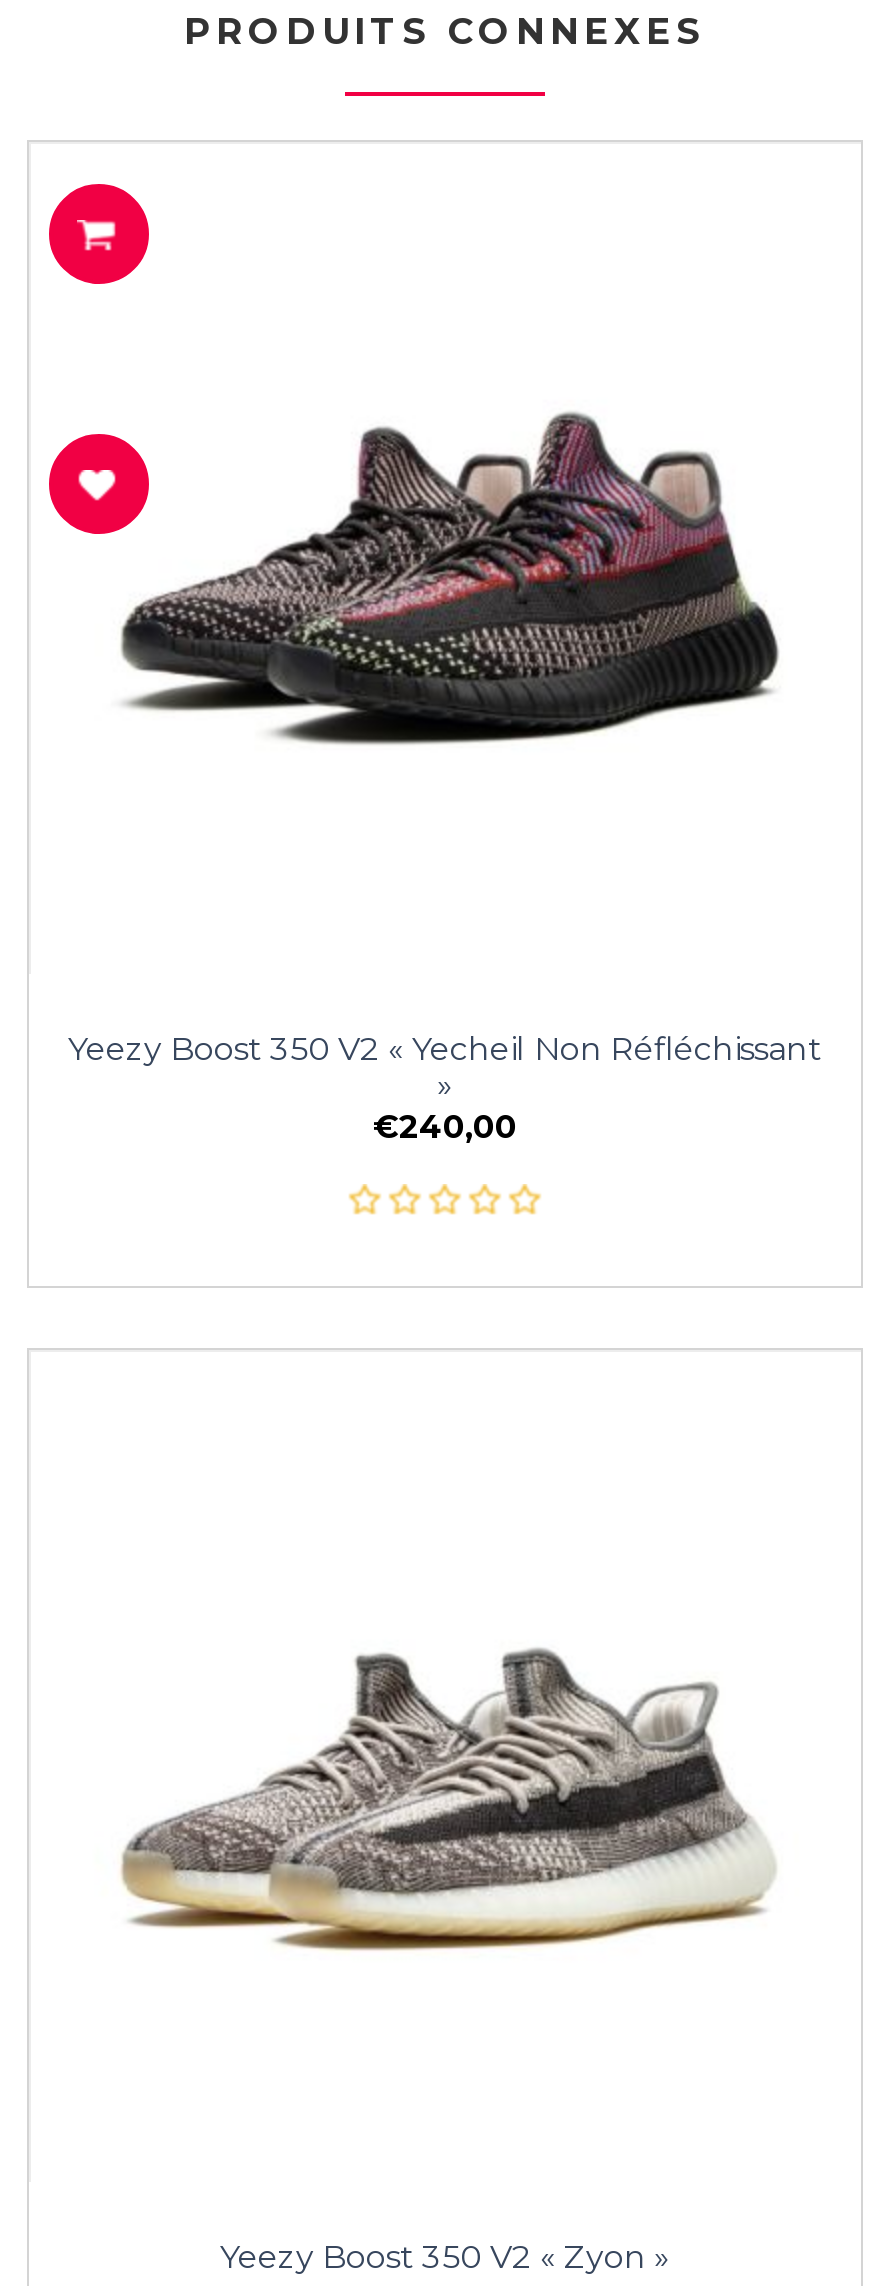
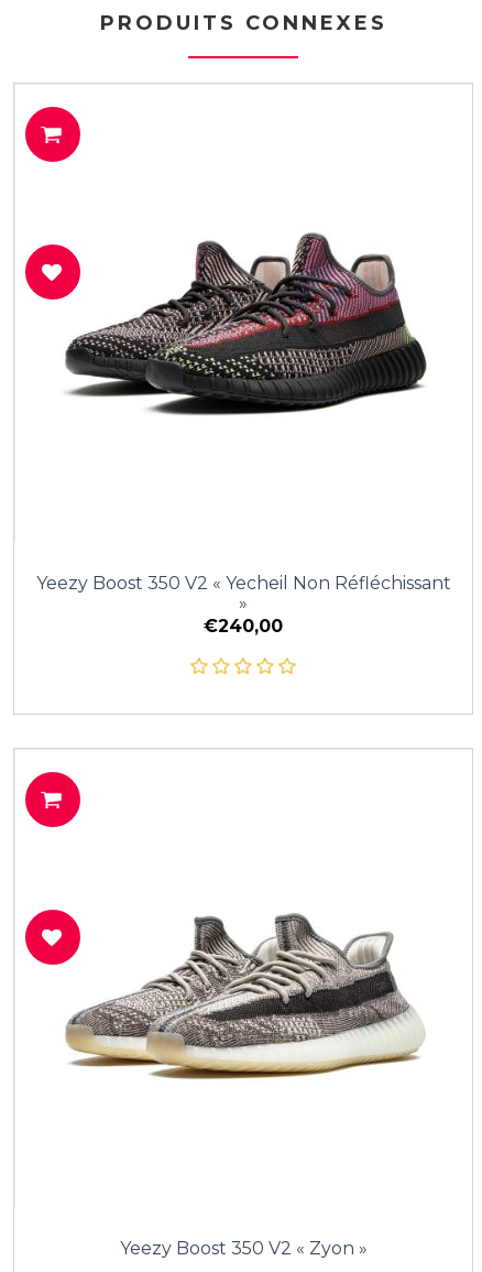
none -> [24,771,81,828] [image]
none -> [24,909,81,966] [image]

